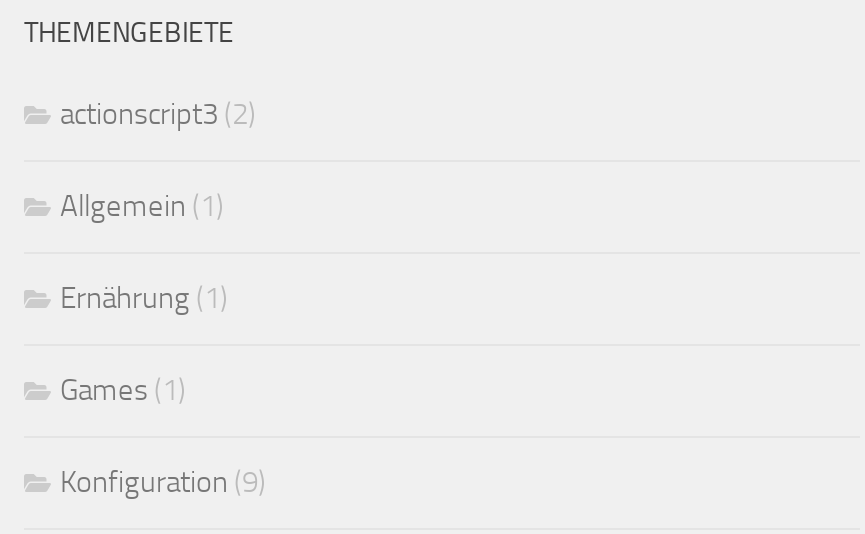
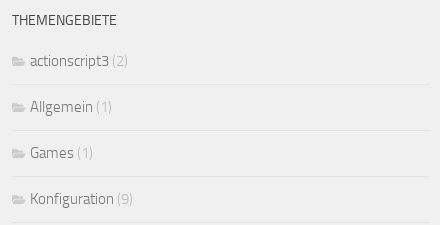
[60,280,228,316] Ernährung (1) -> none

